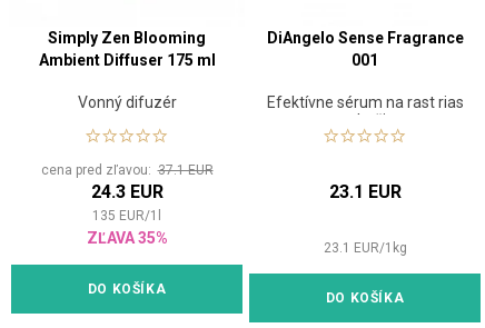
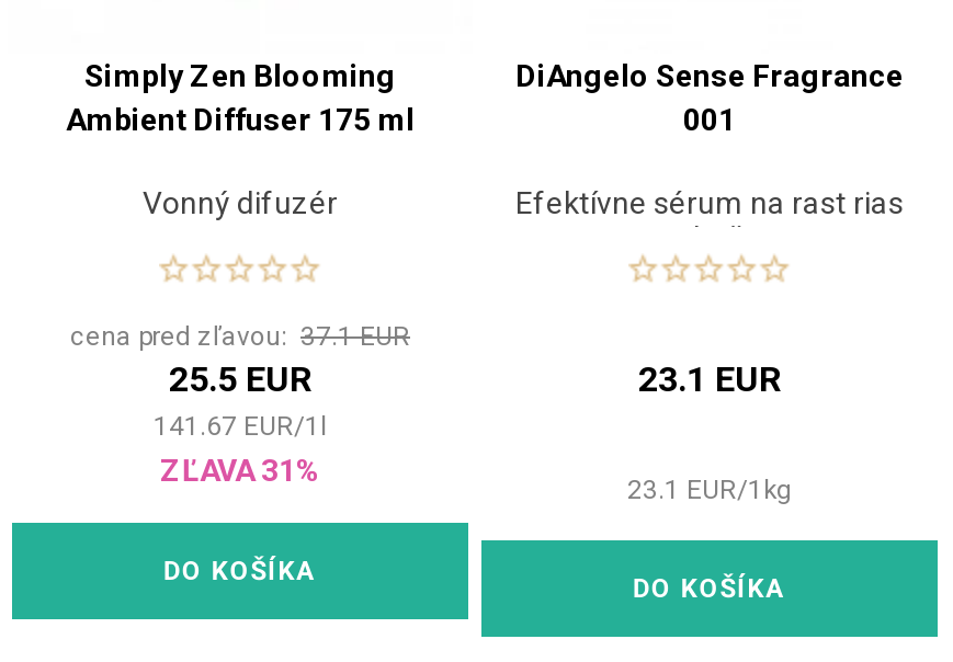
[91,182,163,203] 24.3 EUR -> [169,359,311,401] 25.5 EUR
[92,208,161,224] 135 EUR/1 l -> [154,412,327,442] 141.67 EUR/1 l
[86,229,167,247] ZĽAVA 35% -> [160,453,320,488] ZĽAVA 31%

